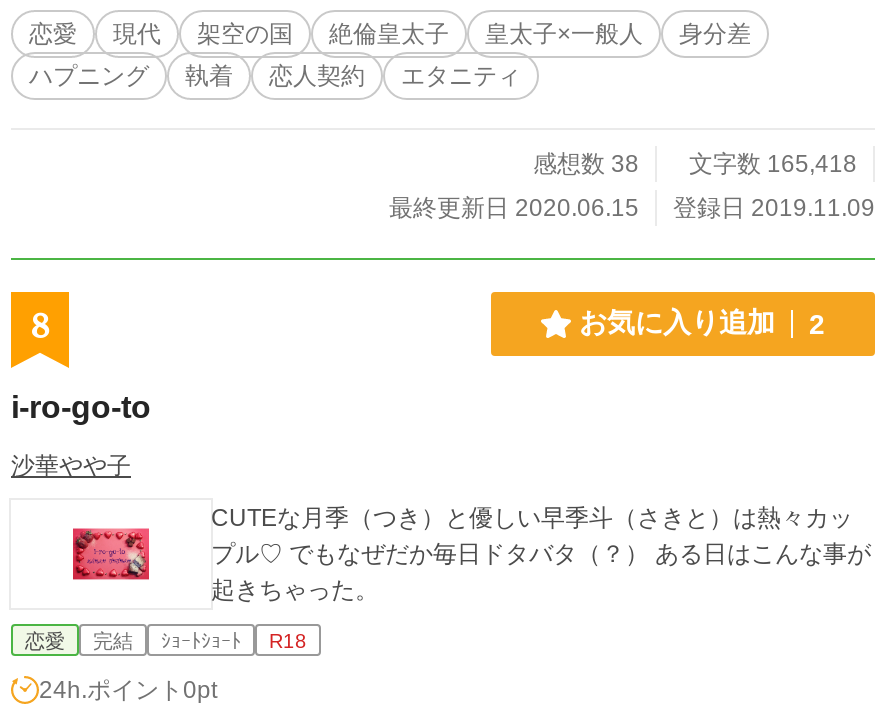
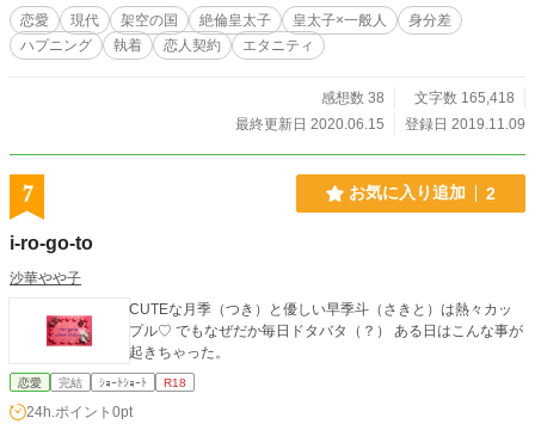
[30,306,50,346] 8 -> [22,183,32,207] 7

